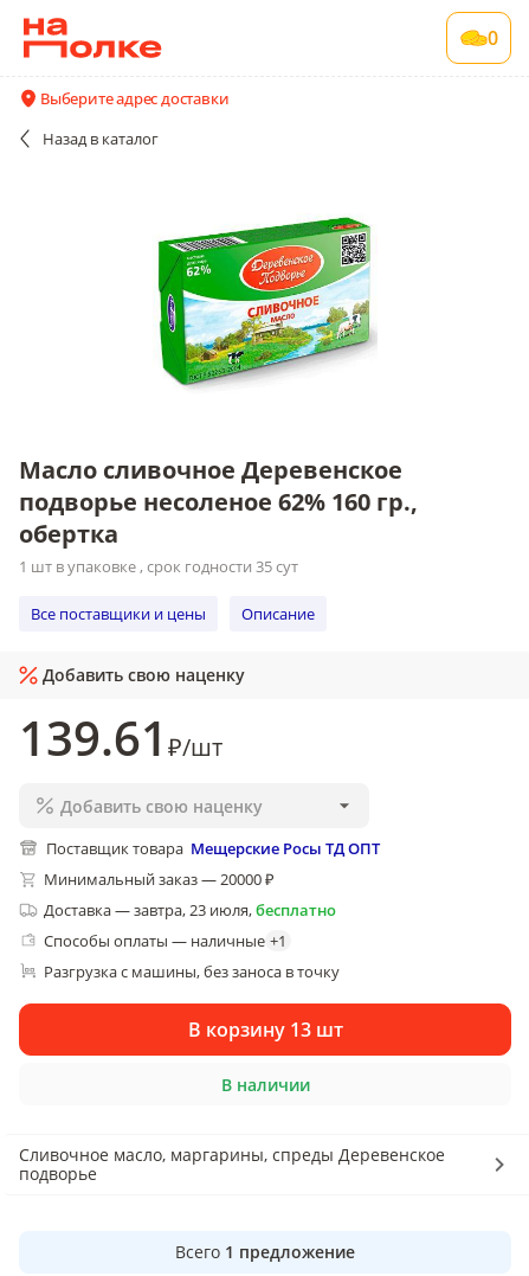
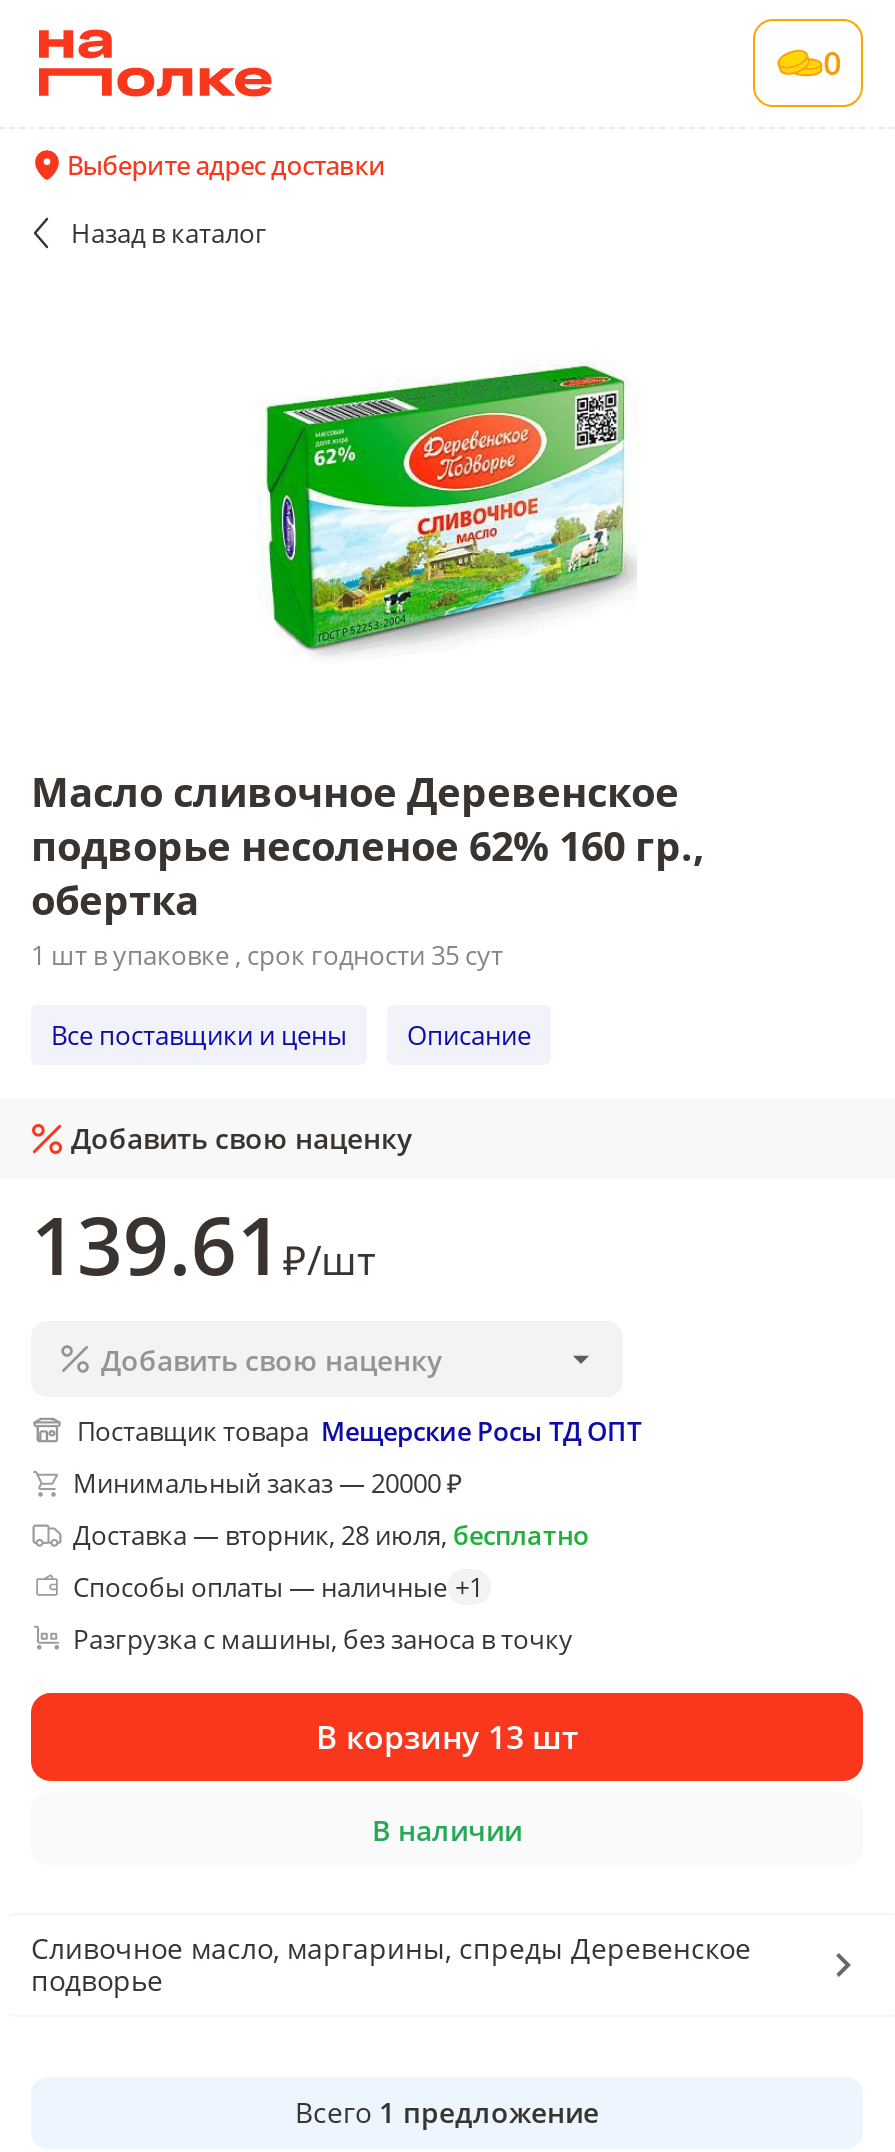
[44,899,336,921] Доставка — завтра, 23 июля, бесплатно -> [73,1517,589,1553] Доставка — вторник, 28 июля, бесплатно

